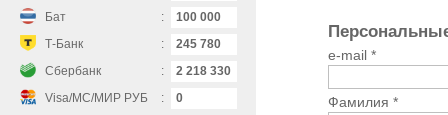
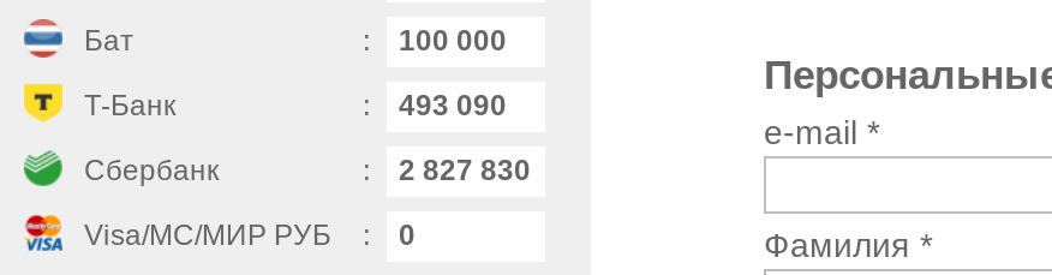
[176,37,221,51] 245 780 -> [399,89,507,122] 493 090
[176,64,231,78] 2 218 330 -> [399,154,531,187] 2 827 830

